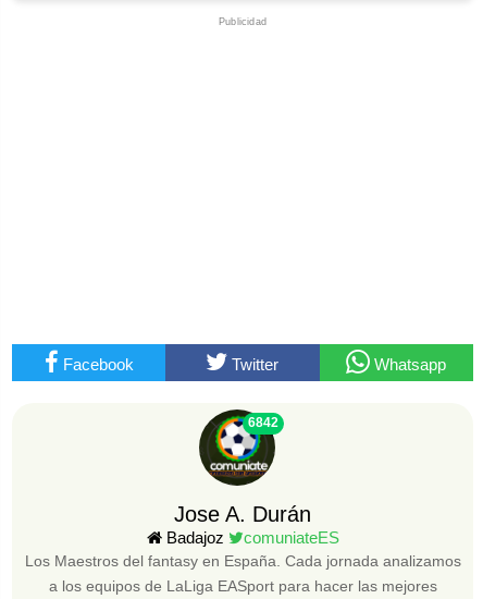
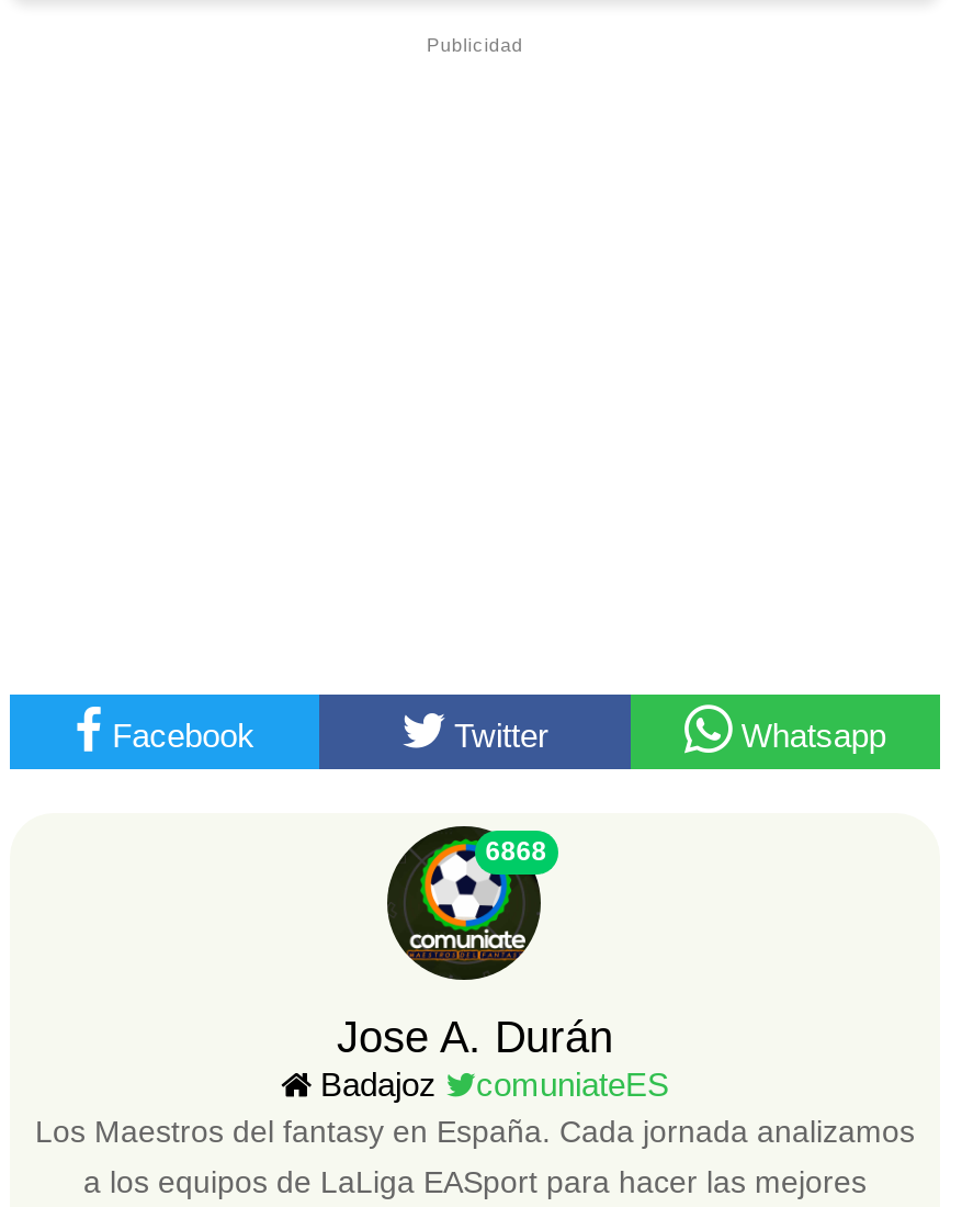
[248,415,278,430] 6842 -> [485,836,547,867] 6868

